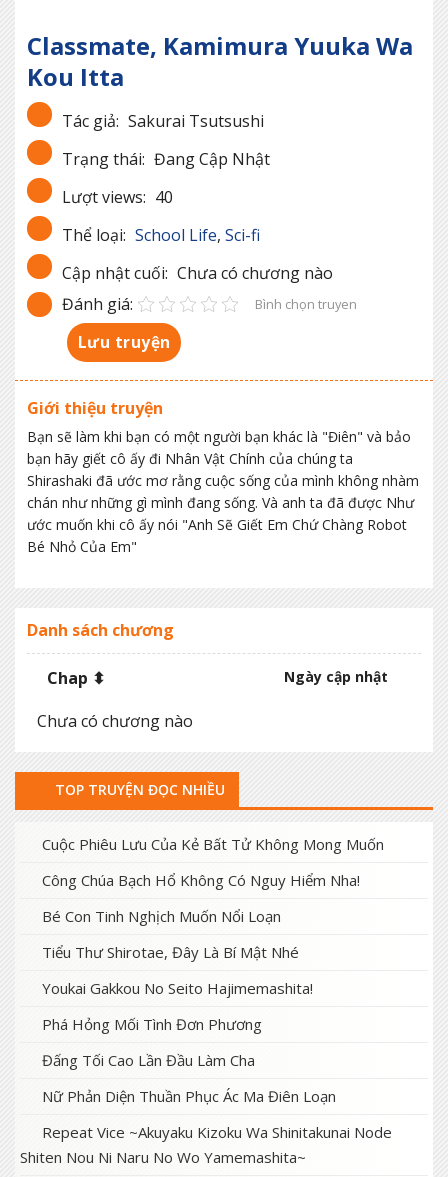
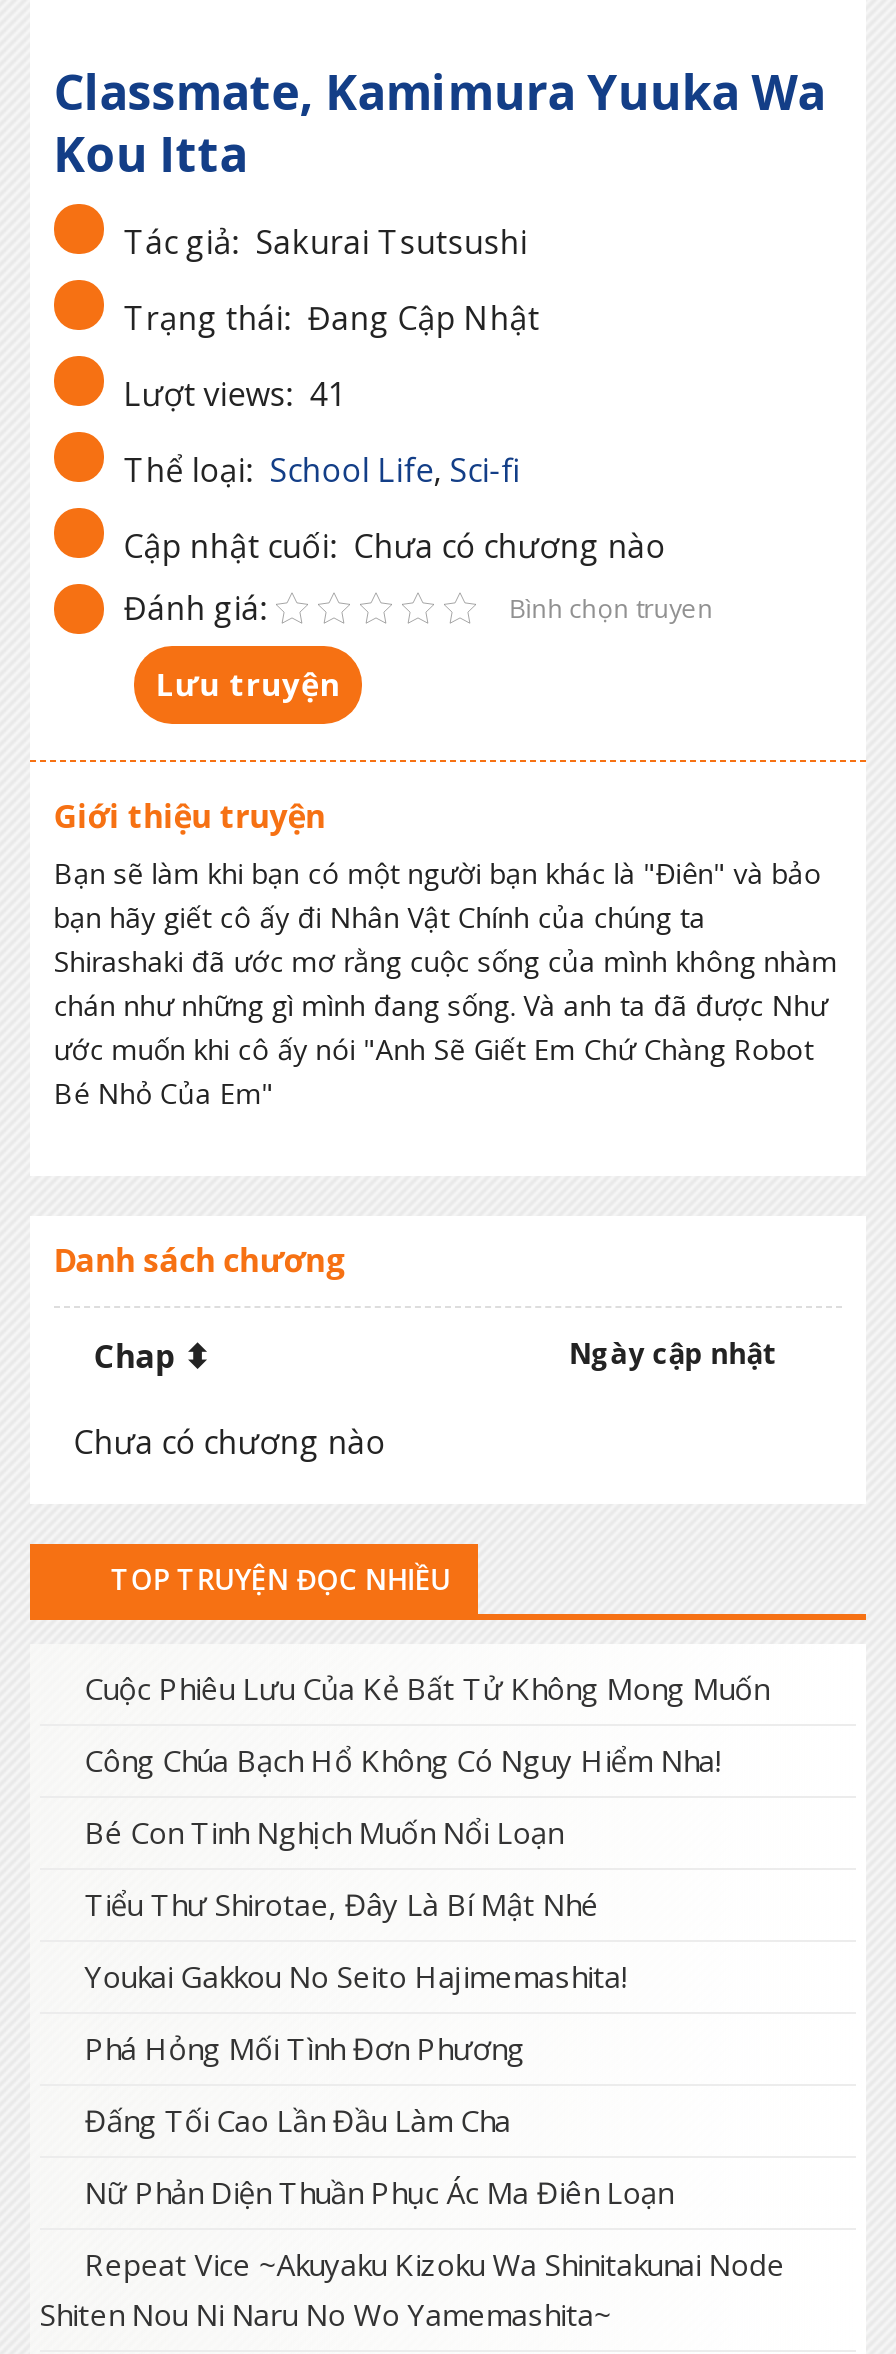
[62,186,173,208] Lượt views: 40 -> [124,371,346,415] Lượt views: 41

